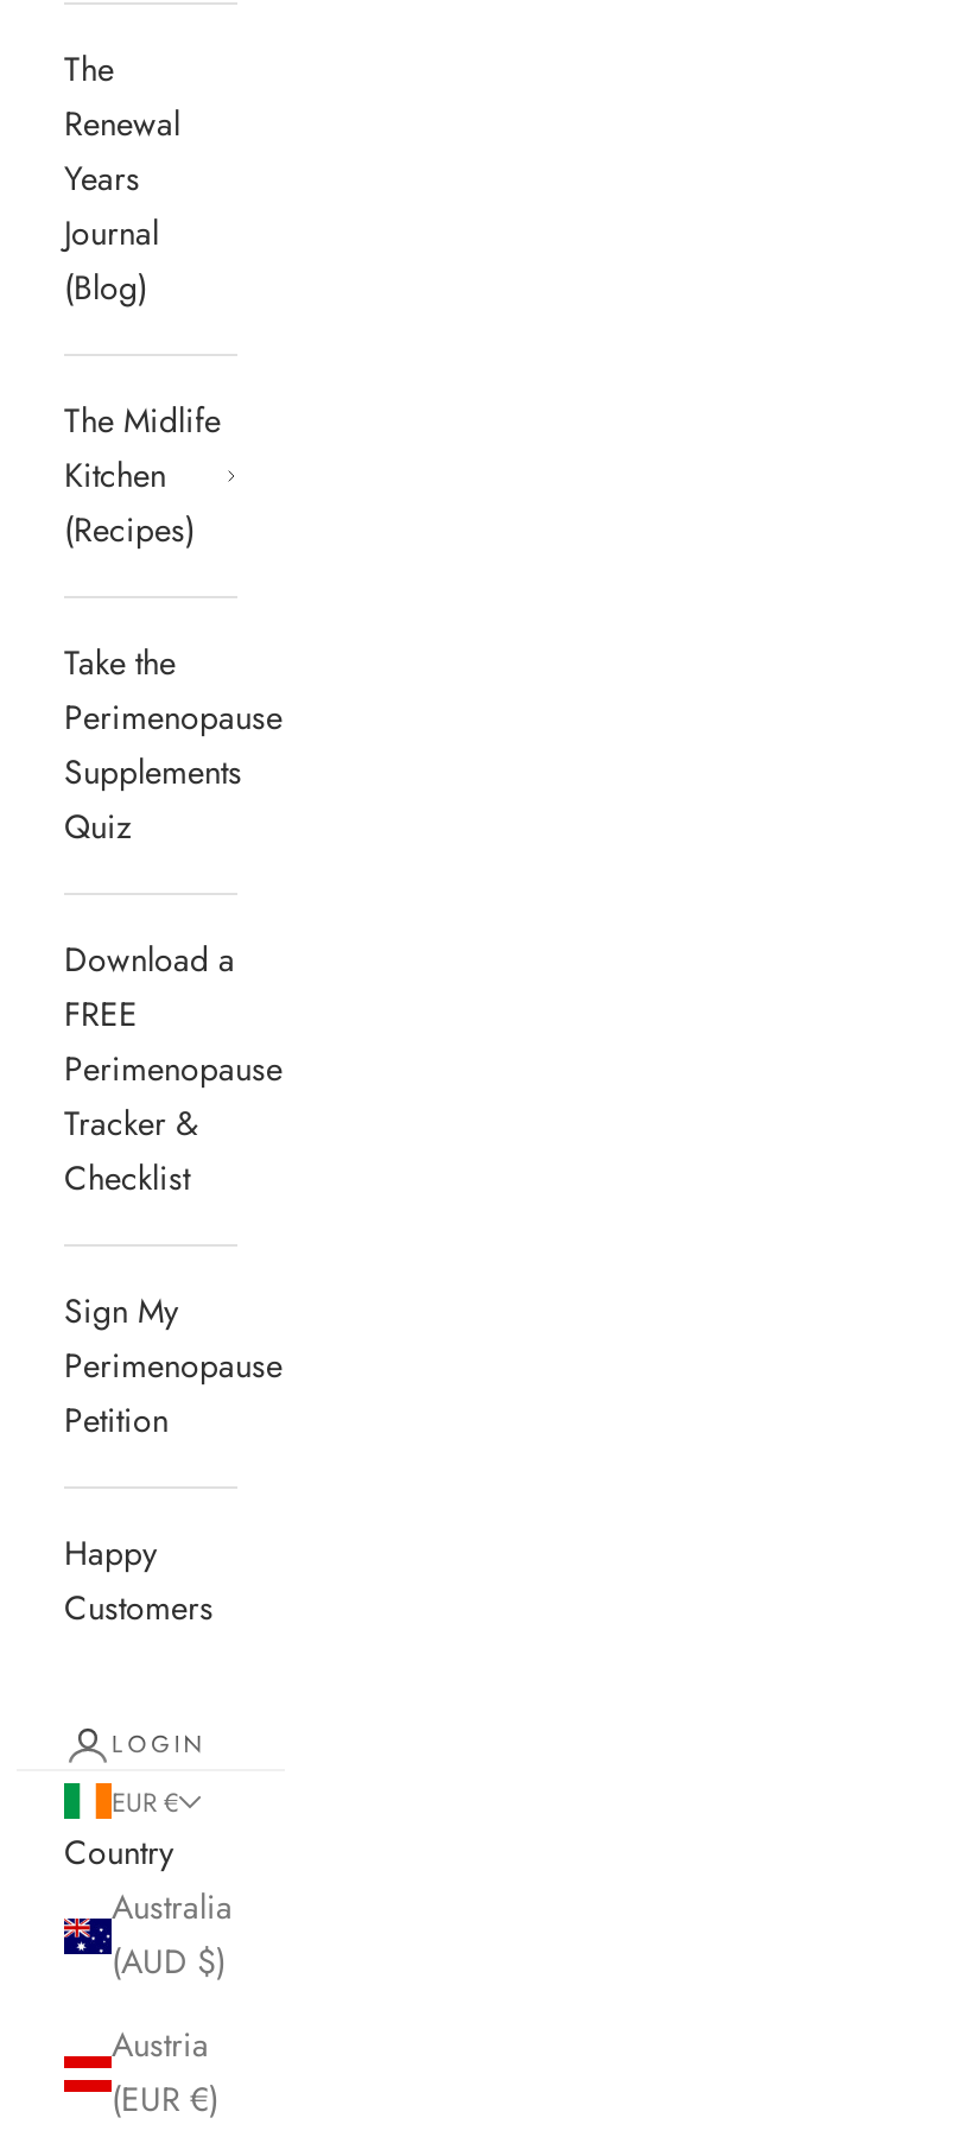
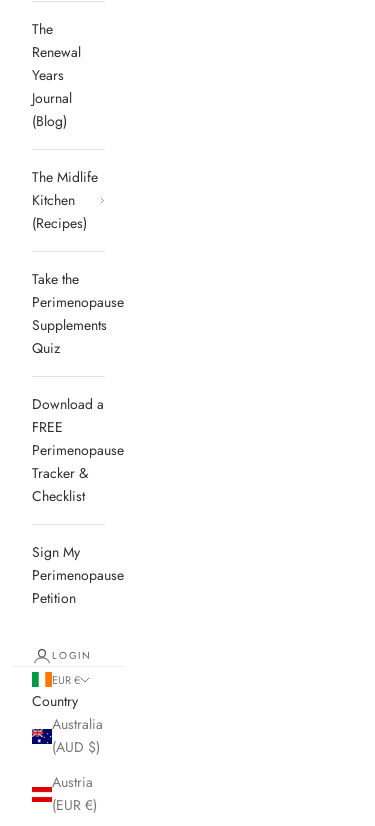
[64,1529,214,1631] Happy | Customers -> none

